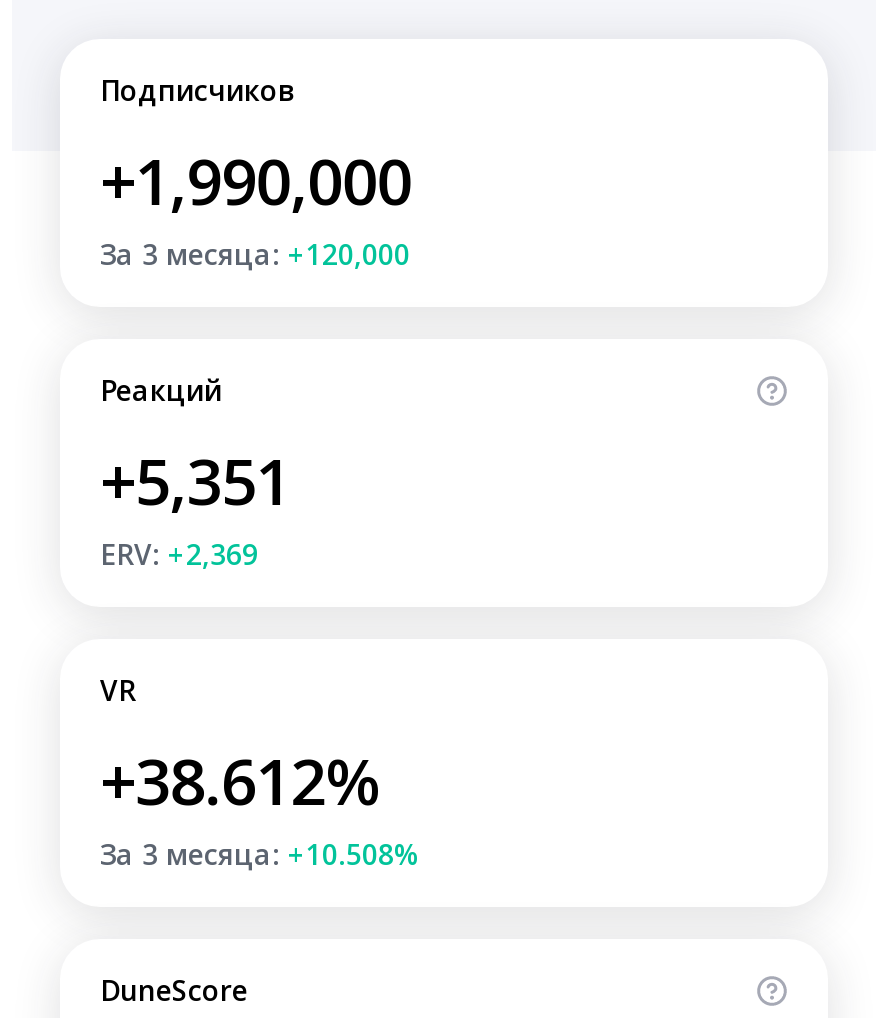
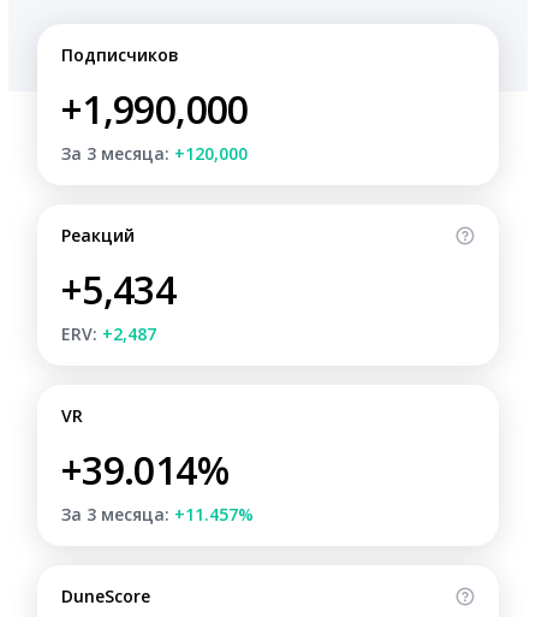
[100,437,290,523] +5,351 -> [61,263,176,315] +5,434
[100,535,258,573] ERV: +2,369 -> [61,322,156,345] ERV: +2,487
[100,737,378,823] +38.612% -> [61,444,228,496] +39.014%
[100,835,420,873] За 3 месяца: +10.508% -> [61,503,254,526] За 3 месяца: +11.457%

